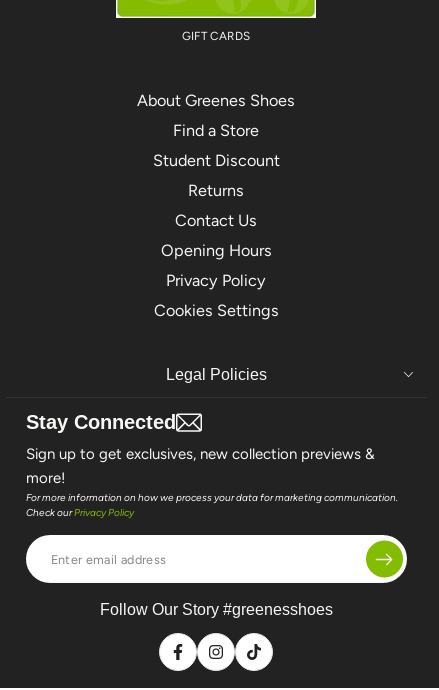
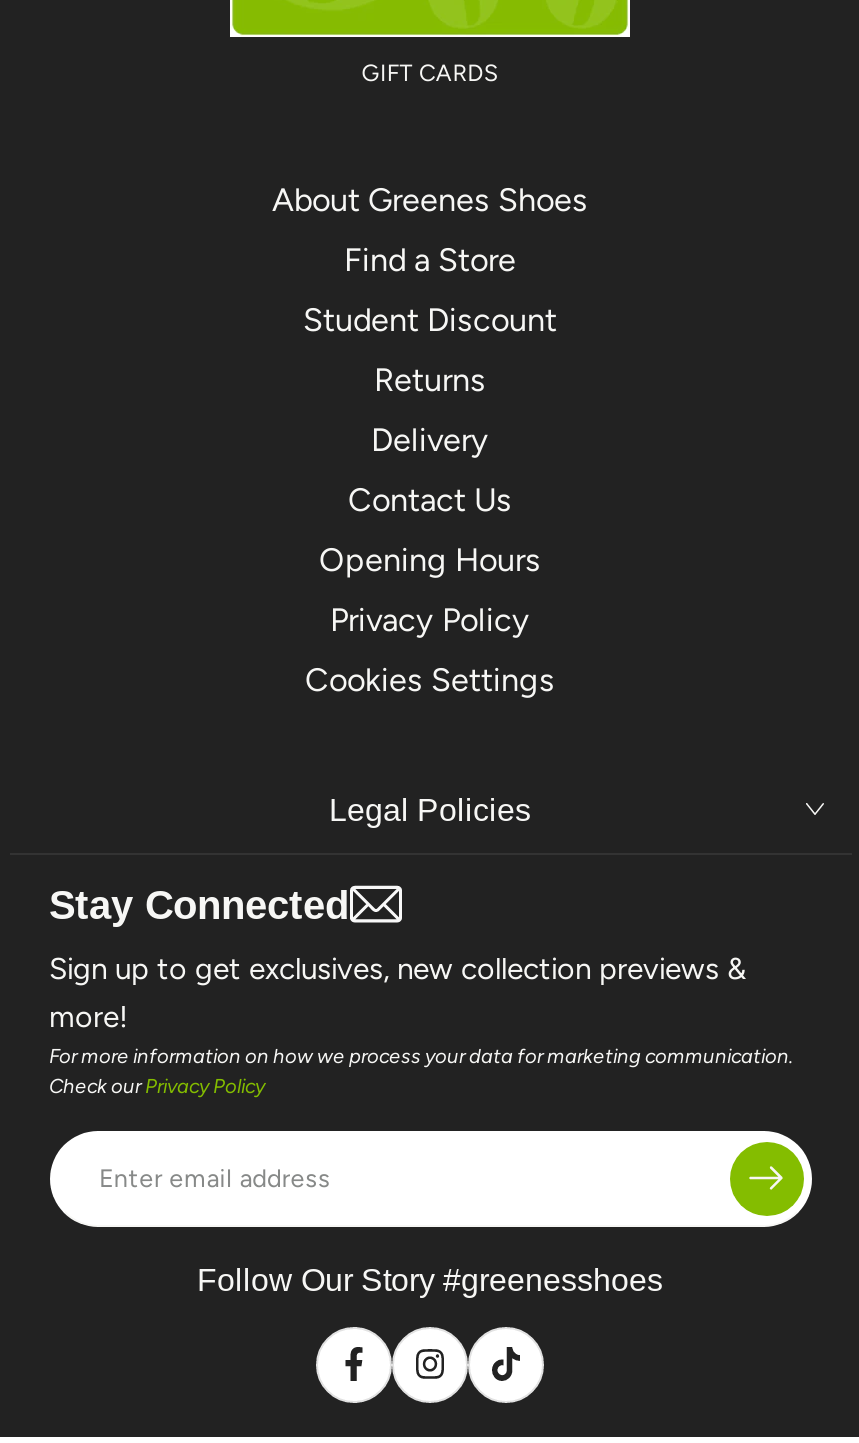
none -> [371,422,489,460] Delivery

